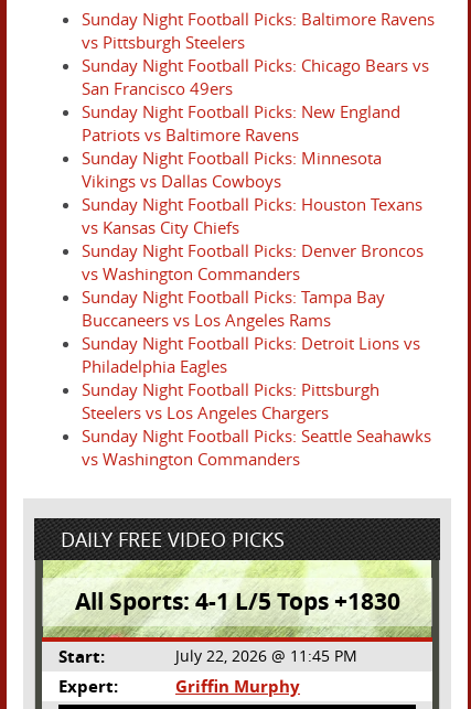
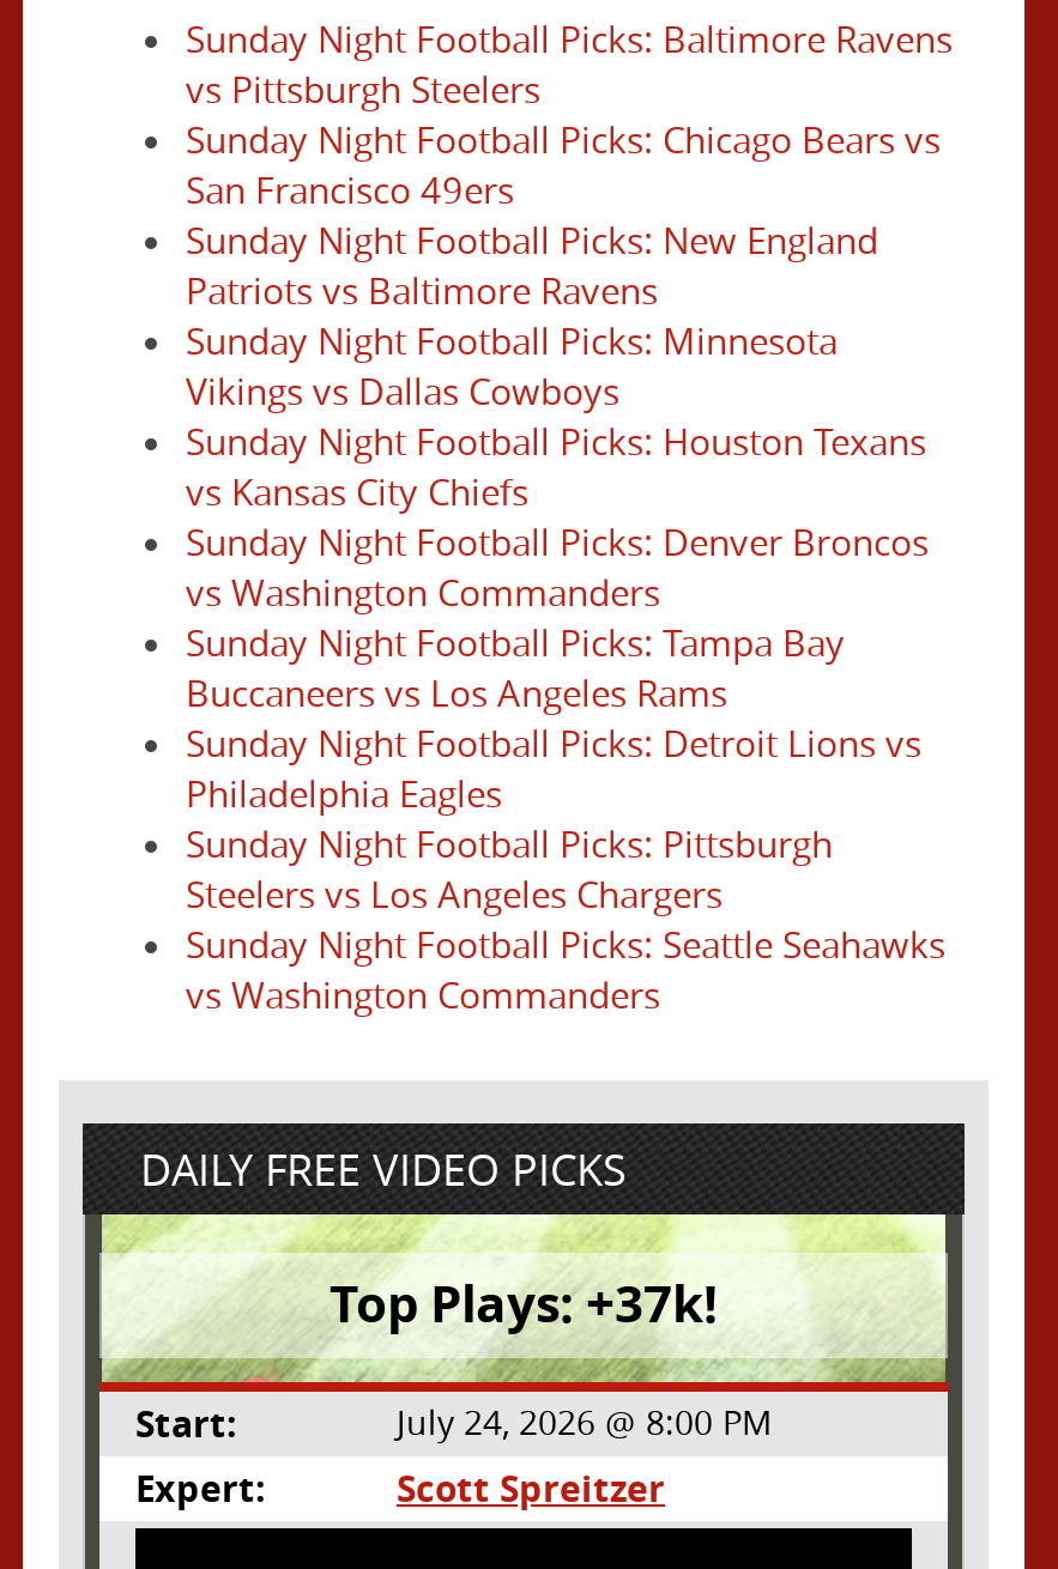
[74,585,400,617] All Sports: 4-1 L/5 Tops +1830 -> [330,1268,718,1338] Top Plays: +37k!
[175,644,357,665] July 22, 2026 @ 11:45 PM -> [397,1398,773,1443] July 24, 2026 @ 8:00 PM
[175,674,300,697] Griffin Murphy -> [397,1462,665,1513] Scott Spreitzer

